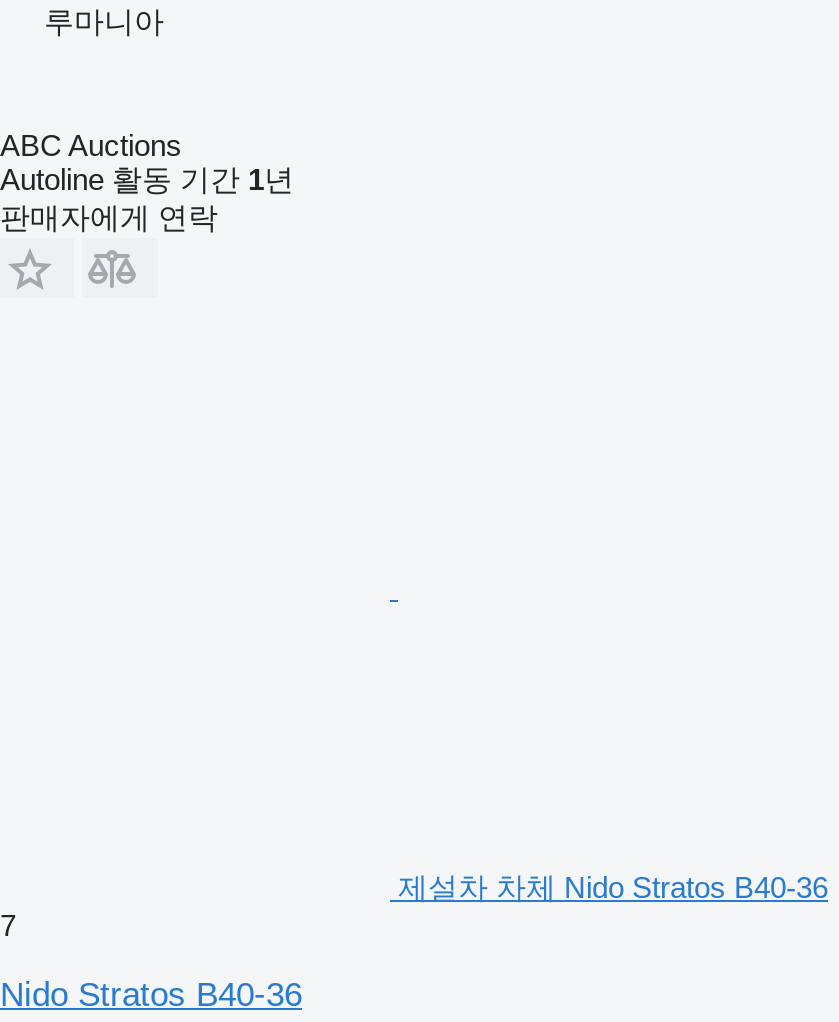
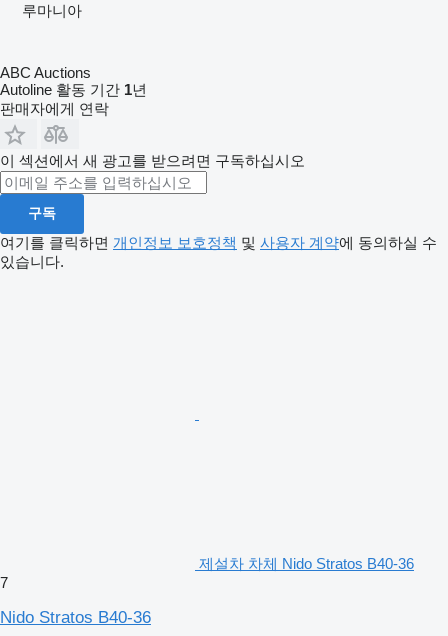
none -> [0,152,437,270] 이 섹션에서 새 광고를 받으려면 구독하십시오 | 구독 | 여기를 클릭하면 개인정보 보호정책 및 사용자 계약에 동의하실 수 | 있습니다.

